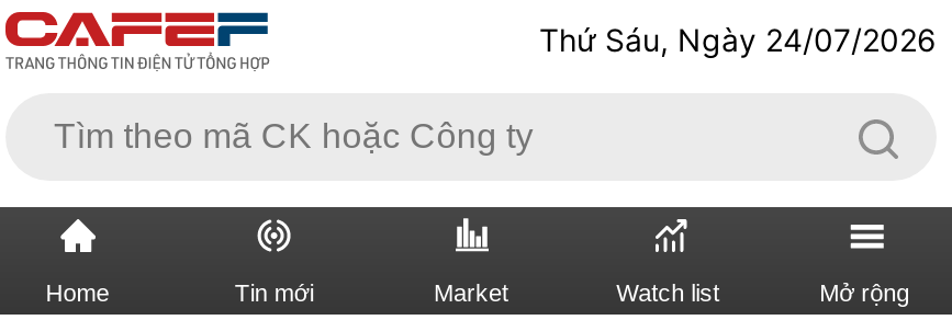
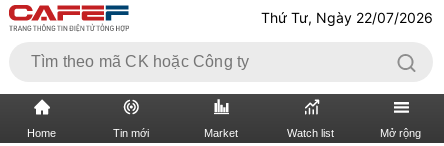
[539,21,937,58] Thứ Sáu, Ngày 24/07/2026 -> [261,9,433,26] Thứ Tư, Ngày 22/07/2026

